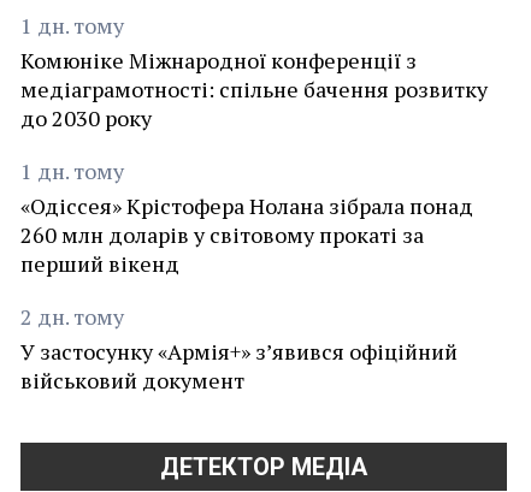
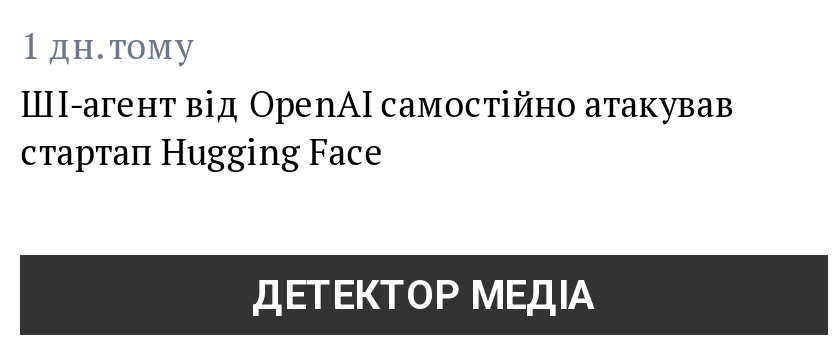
[21,46,488,395] Комюніке Міжнародної конференції з | медіаграмотності: спільне бачення розвитку | до 2030 року | 1 дн. тому | «Одіссея» Крістофера Нолана зібрала понад | 260 млн доларів у світовому прокаті за | перший вікенд | 2 дн. тому | У застосунку «Армія+» зʼявився офіційний | військовий документ -> [21,80,735,176] ШІ-агент від OpenAI самостійно атакував | стартап Hugging Face

